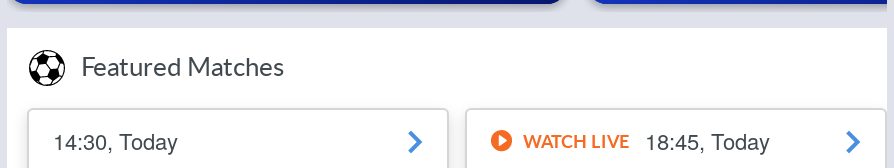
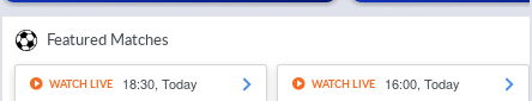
[53,124,179,156] 14:30, Today -> [49,74,198,93] WATCH LIVE | 18:30, Today
[523,124,771,156] WATCH LIVE 18:45, Today -> [312,74,460,93] WATCH LIVE 16:00, Today

